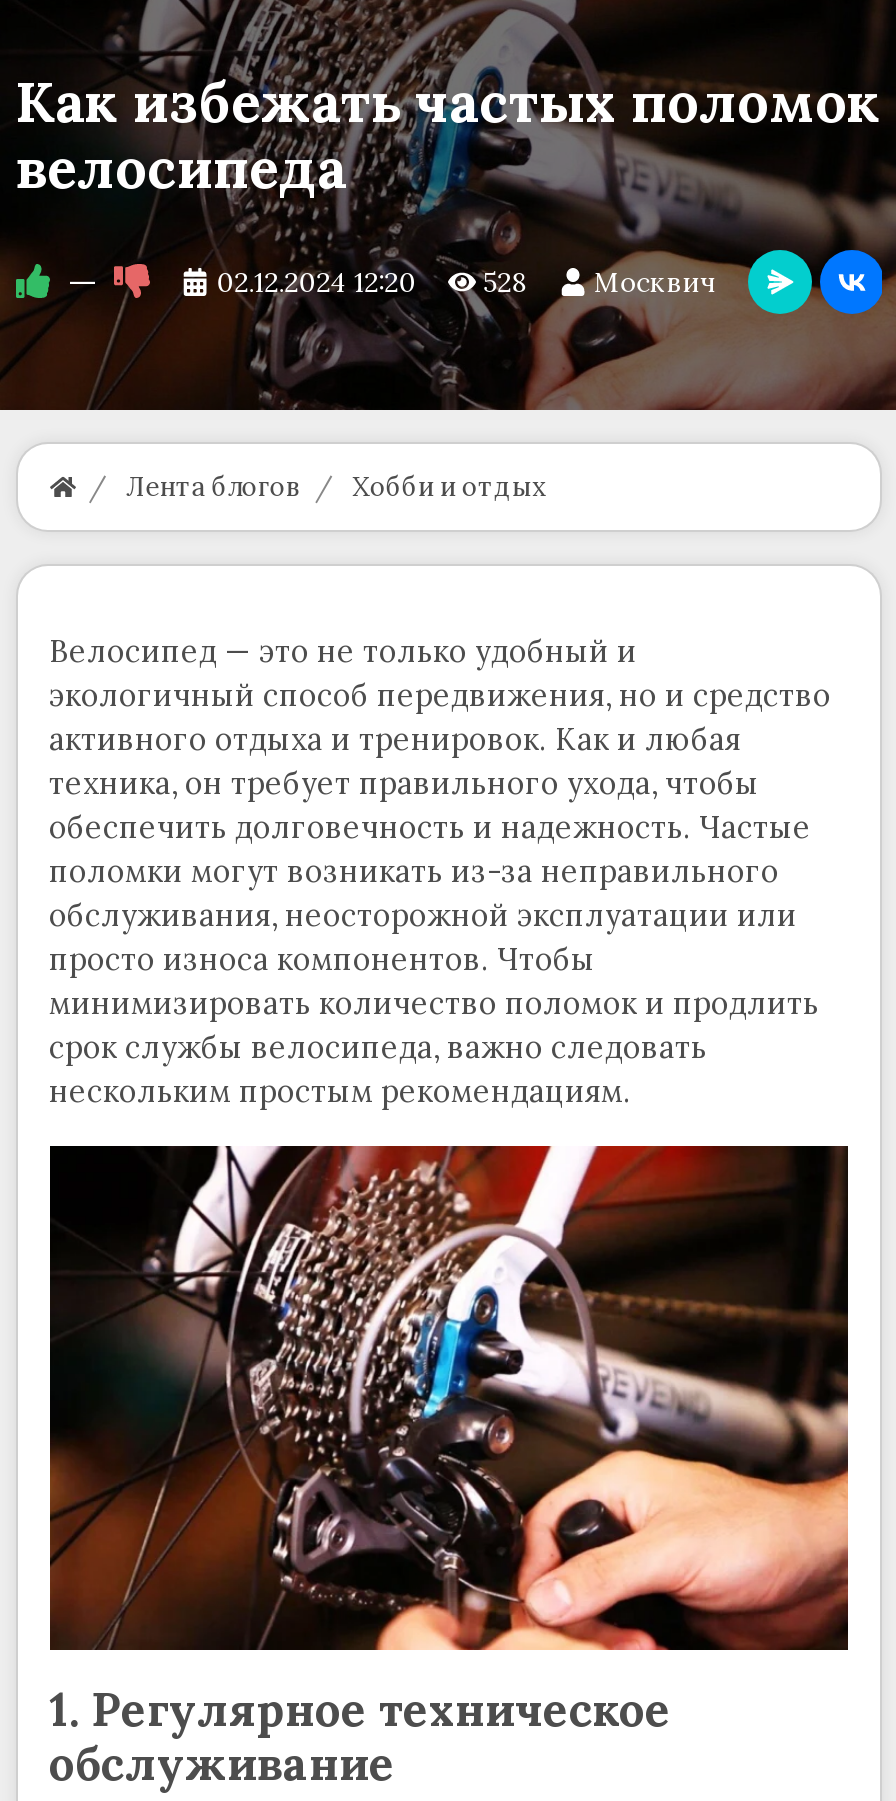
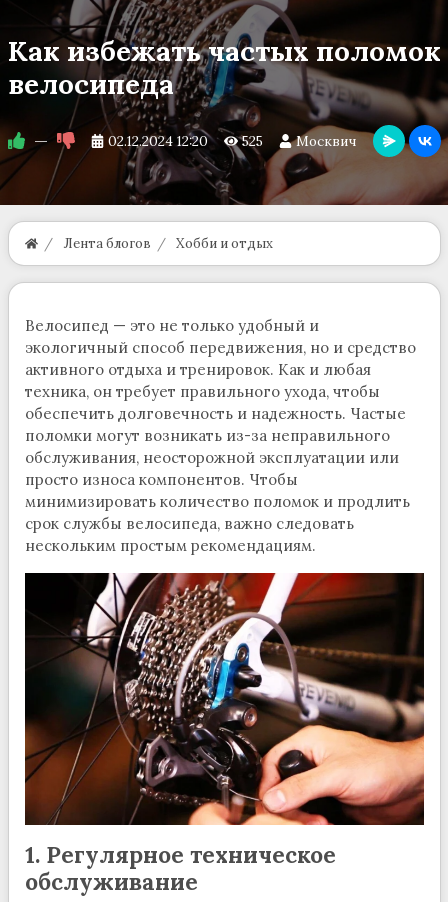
[216,264,716,300] 02.12.2024 12:20 528 Москвич -> [108,132,357,150] 02.12.2024 12:20 525 Москвич

